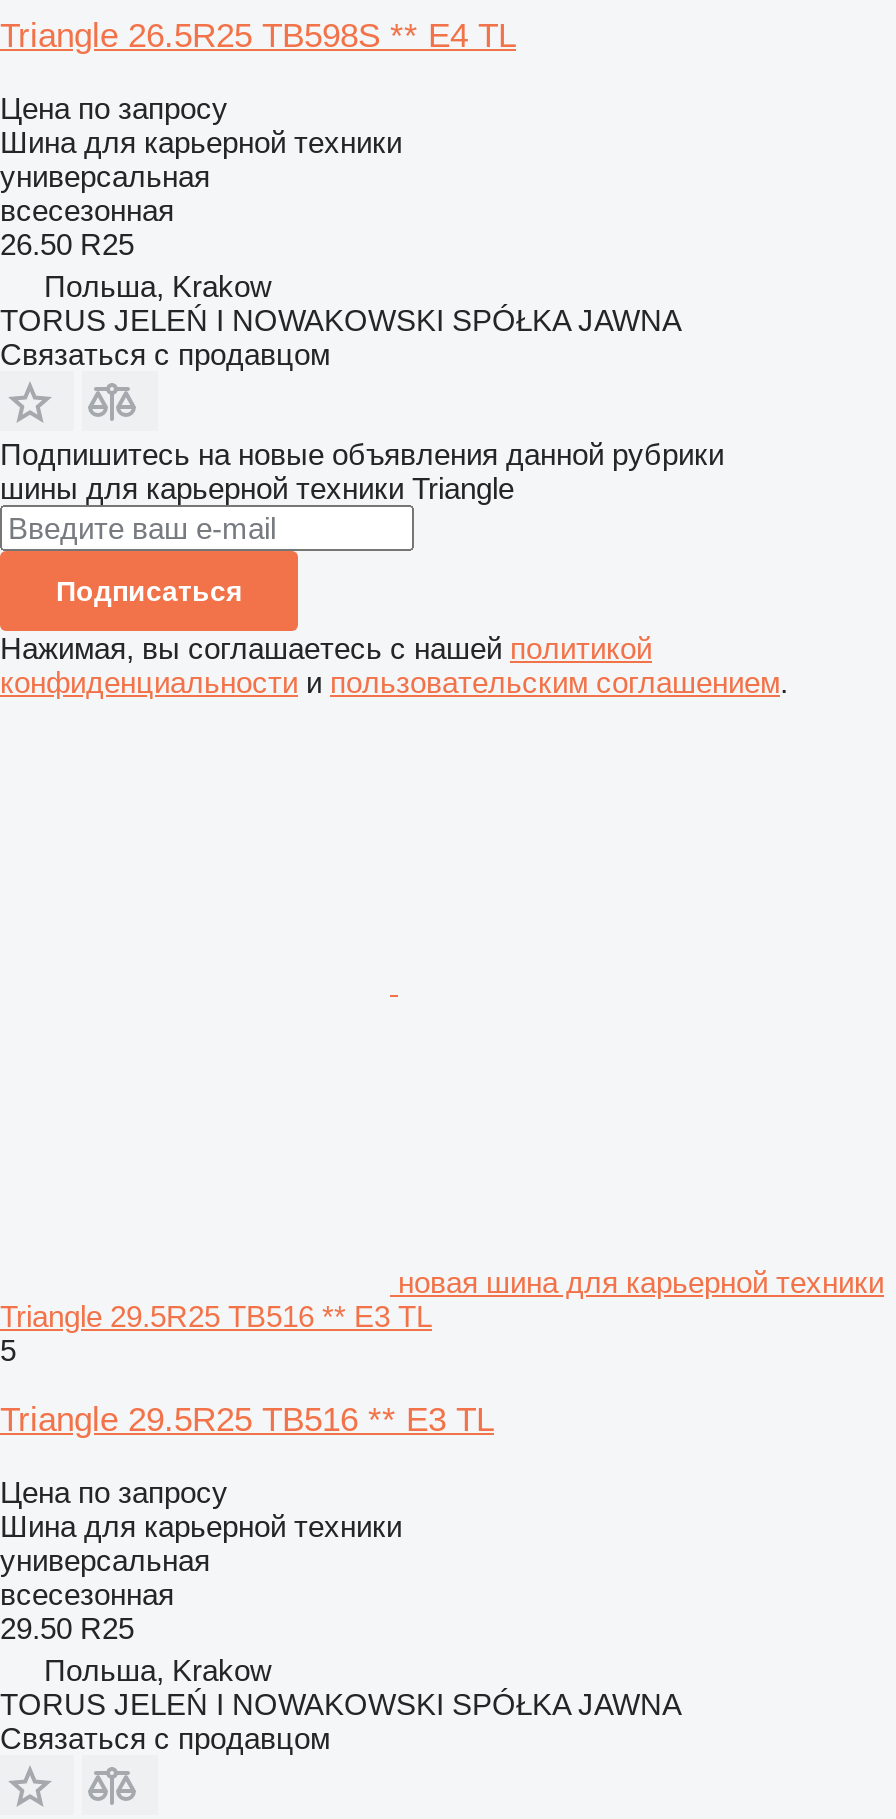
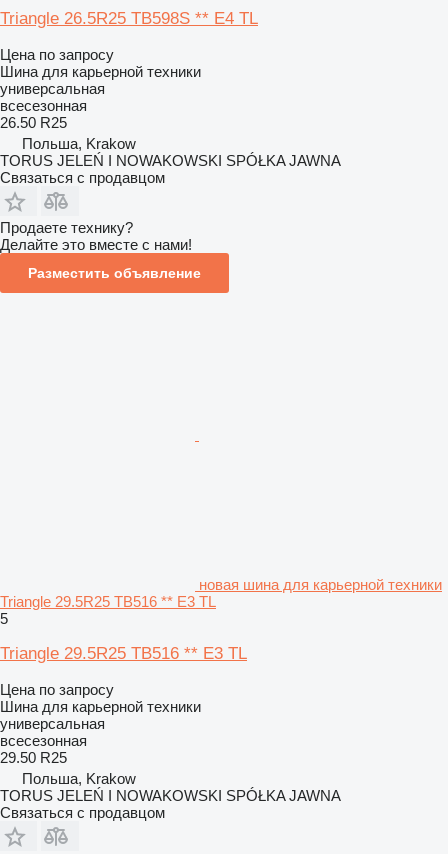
[0,438,788,700] Подпишитесь на новые объявления данной рубрики | шины для карьерной техники Triangle | Подписаться | Нажимая, вы соглашаетесь с нашей политикой | конфиденциальности и пользовательским соглашением. -> [0,219,201,281] Продаете технику? | Делайте это вместе с нами! | Разместить объявление

